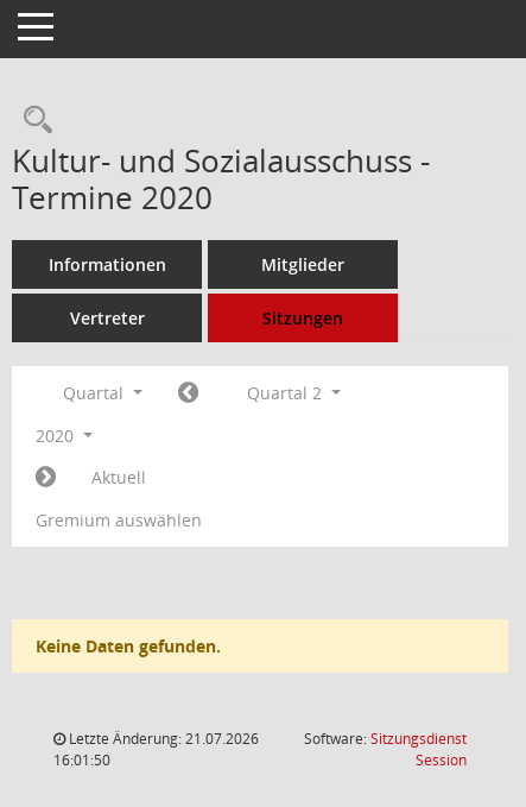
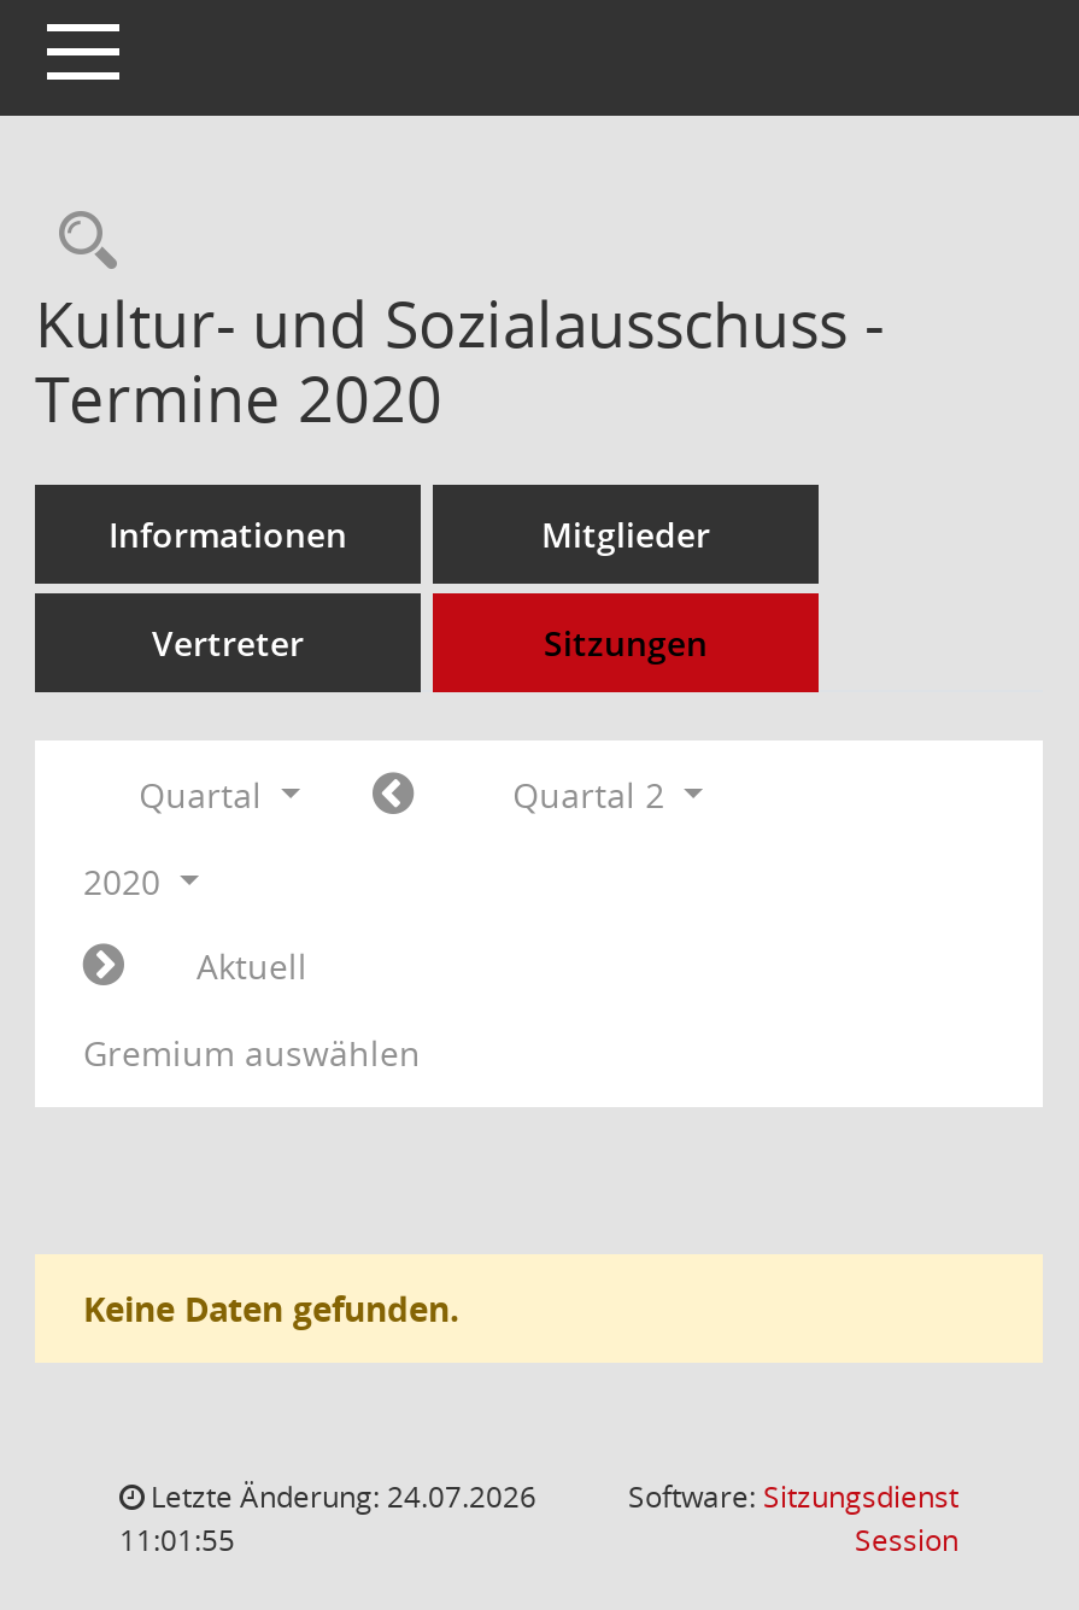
[65,729,259,749] Letzte Änderung: 21.07.2026 -> [143,1476,536,1517] Letzte Änderung: 24.07.2026
[53,750,110,770] 16:01:50 -> [119,1520,235,1561] 11:01:55

